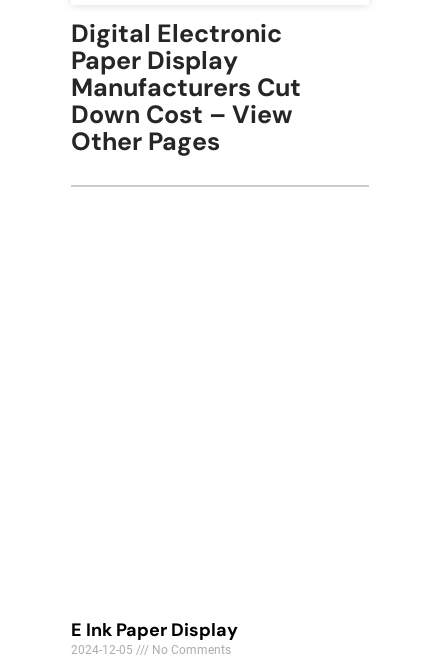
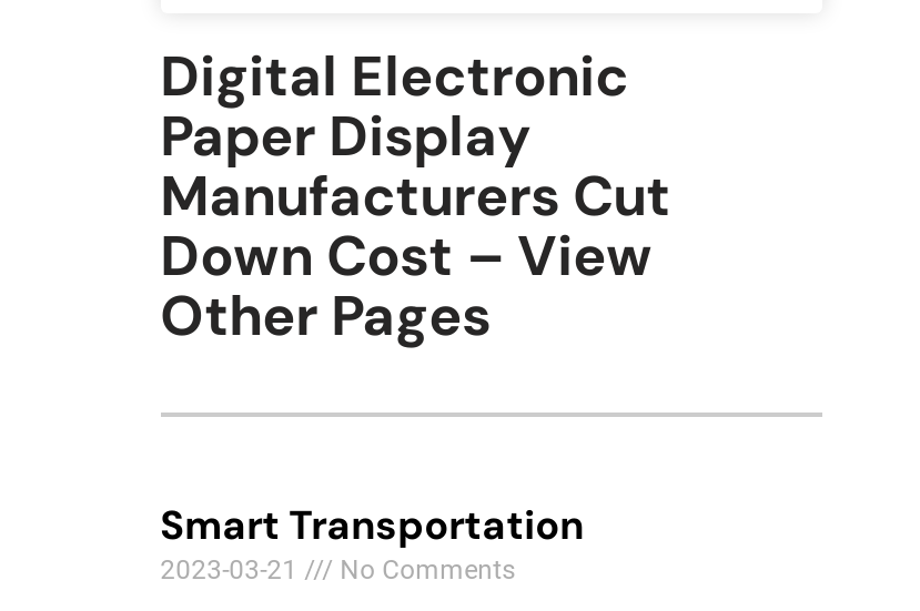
[71,618,238,657] E Ink Paper Display | 2024-12-05 -> [160,500,584,586] Smart Transportation | 2023-03-21

